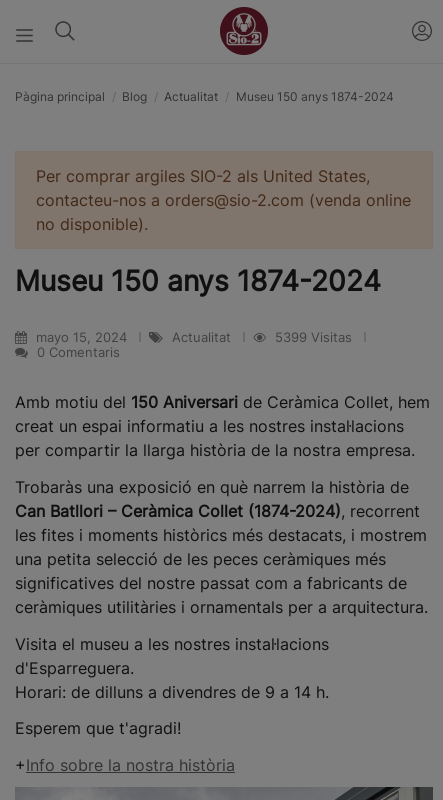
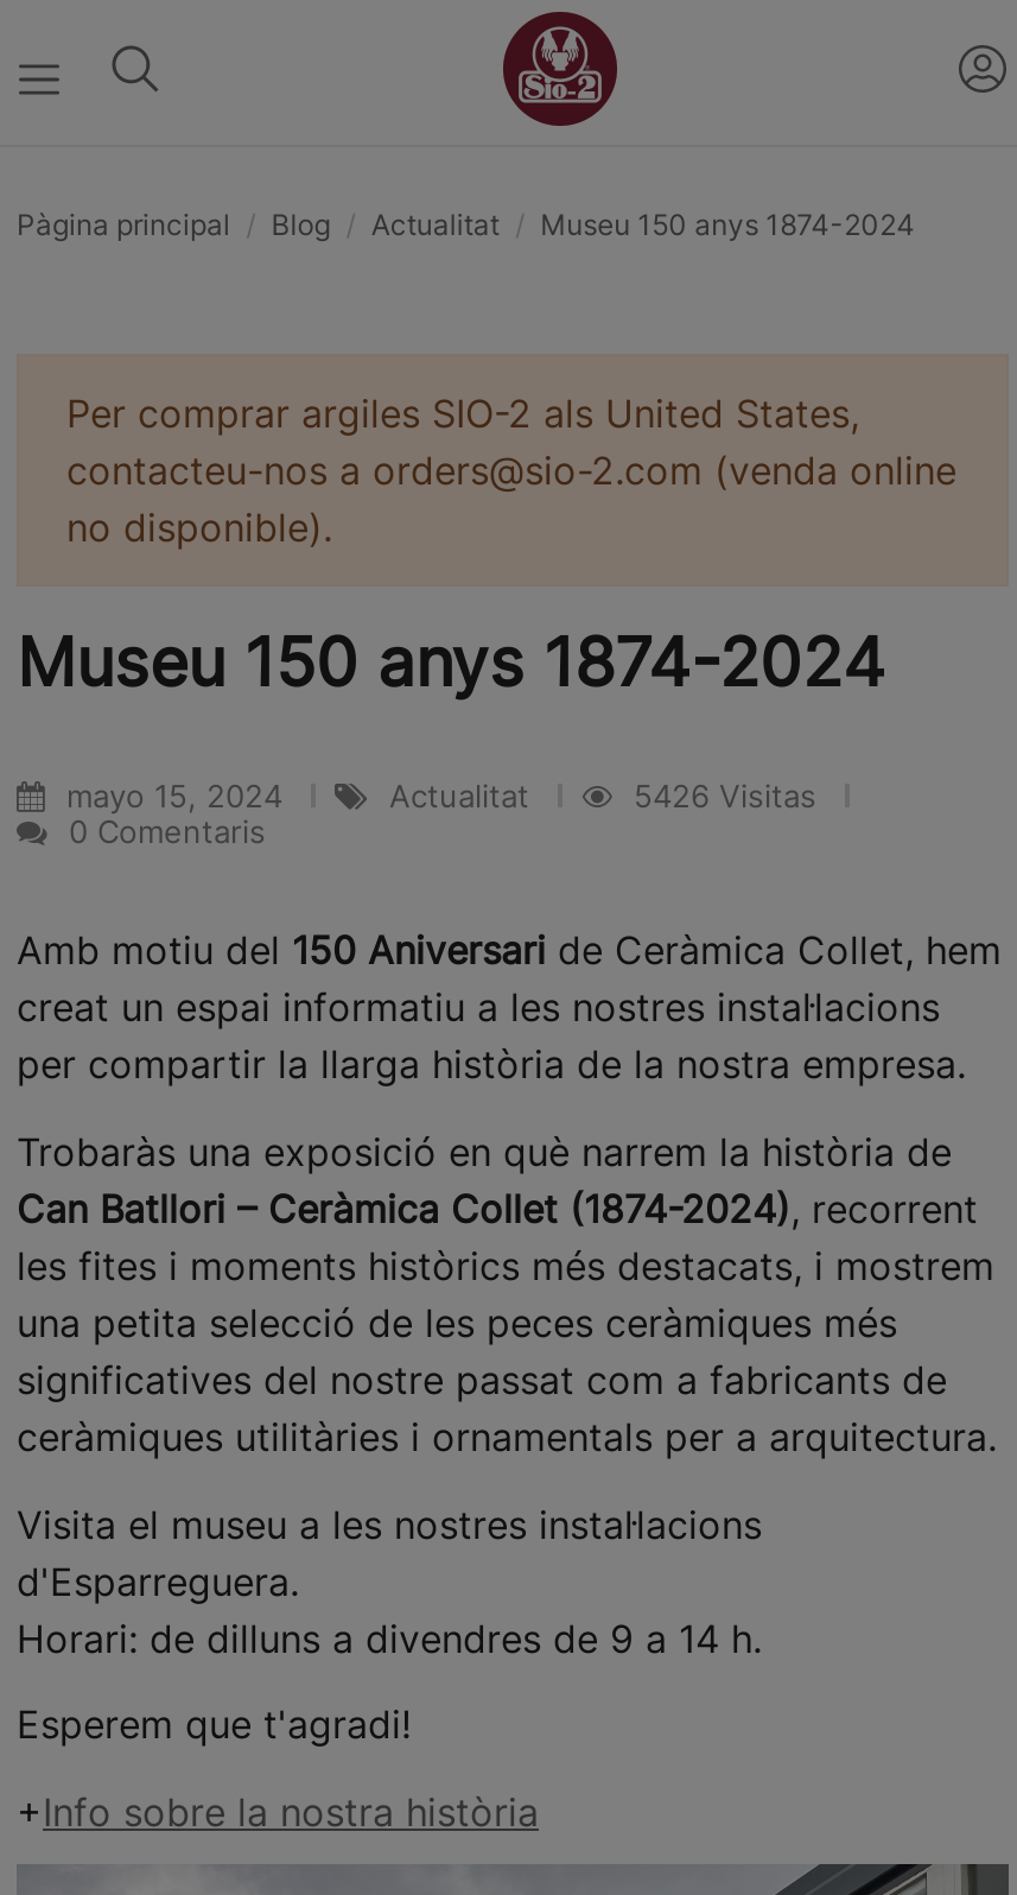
[275,330,356,345] 5399 Visitas -> [634,779,826,814] 5426 Visitas

